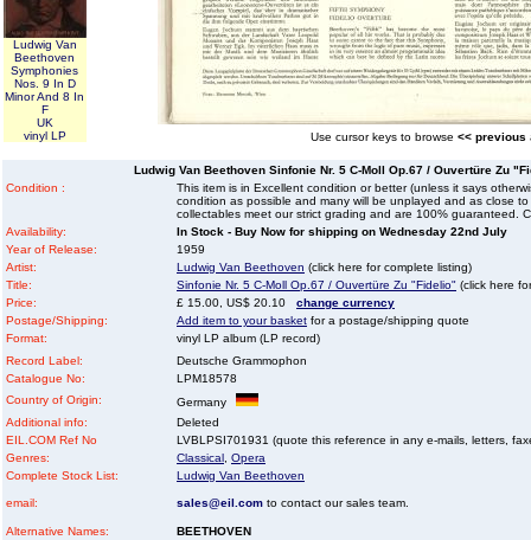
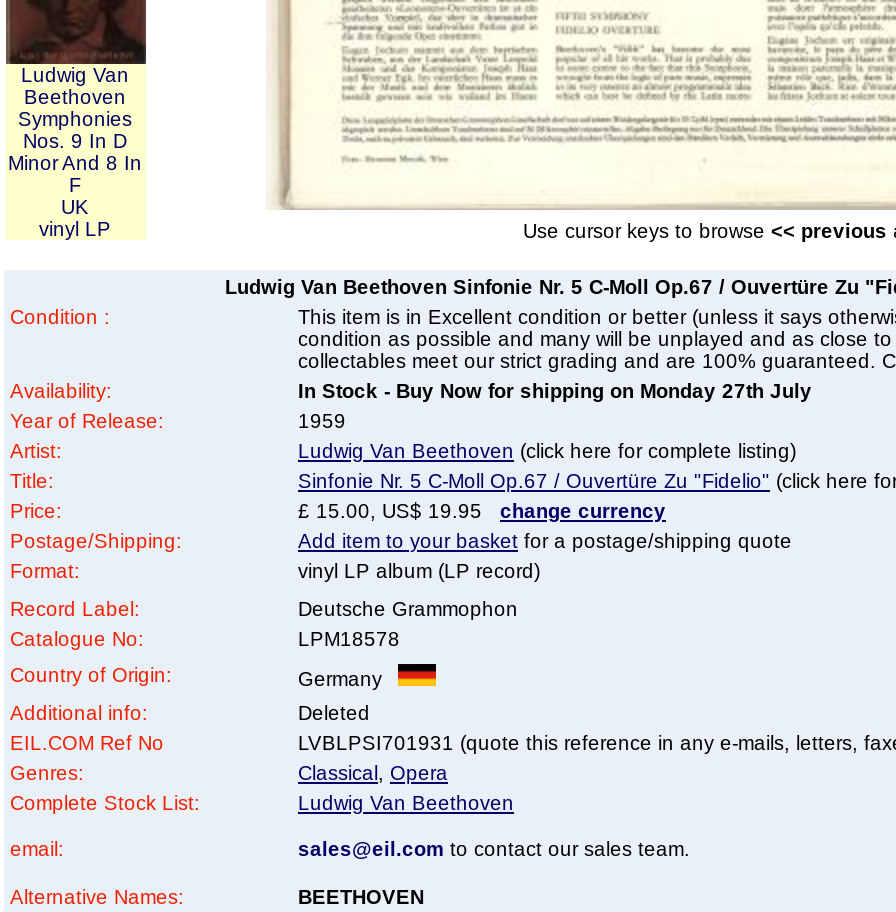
[177,225,507,238] In Stock - Buy Now for shipping on Wednesday 22nd July -> [298,380,812,402] In Stock - Buy Now for shipping on Monday 27th July
[177,296,395,309] £ 15.00, US$ 20.10 change currency -> [298,500,666,522] £ 15.00, US$ 19.95 change currency

